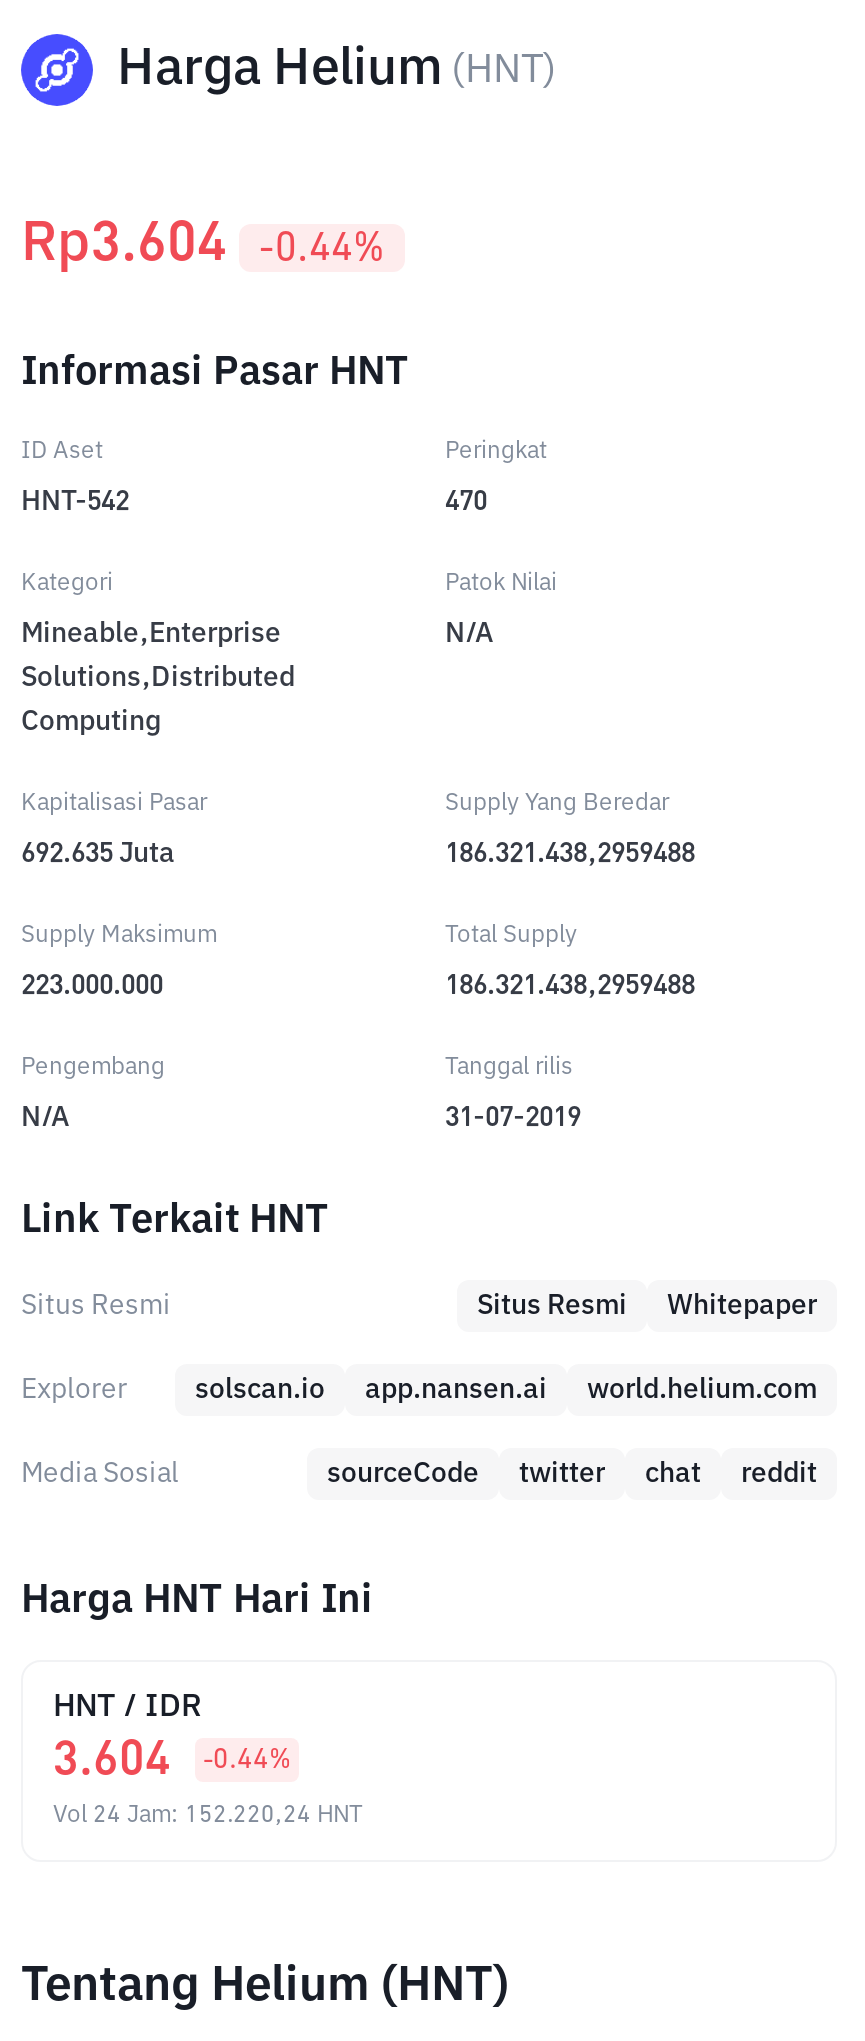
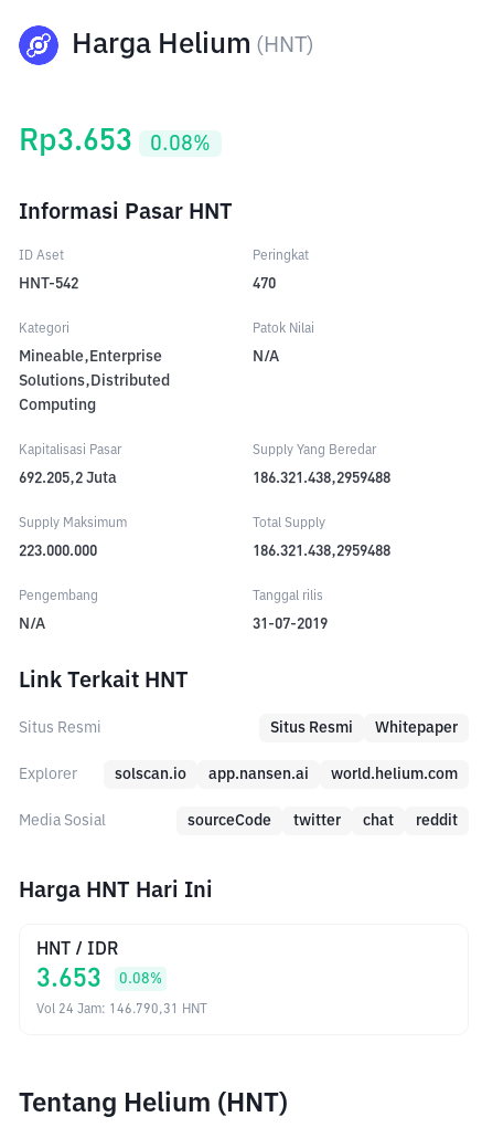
[21,216,227,272] Rp3.604 -> [19,126,132,157] Rp3.653
[259,228,385,268] -0.44% -> [150,133,211,155] 0.08%
[21,840,175,868] 692.635 Juta -> [19,471,117,486] 692.205,2 Juta
[53,1736,171,1784] 3.604 -> [36,966,101,992] 3.653
[203,1746,291,1774] -0.44% -> [119,971,162,987] 0.08%
[53,1804,363,1828] Vol 24 Jam: 152.220,24 HNT -> [36,1003,207,1016] Vol 24 Jam: 146.790,31 HNT

